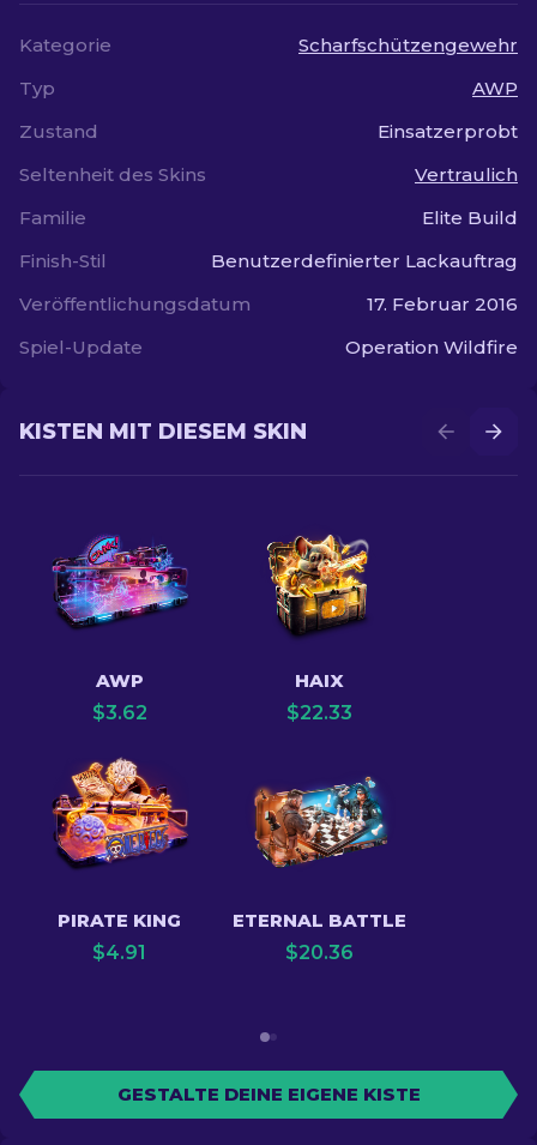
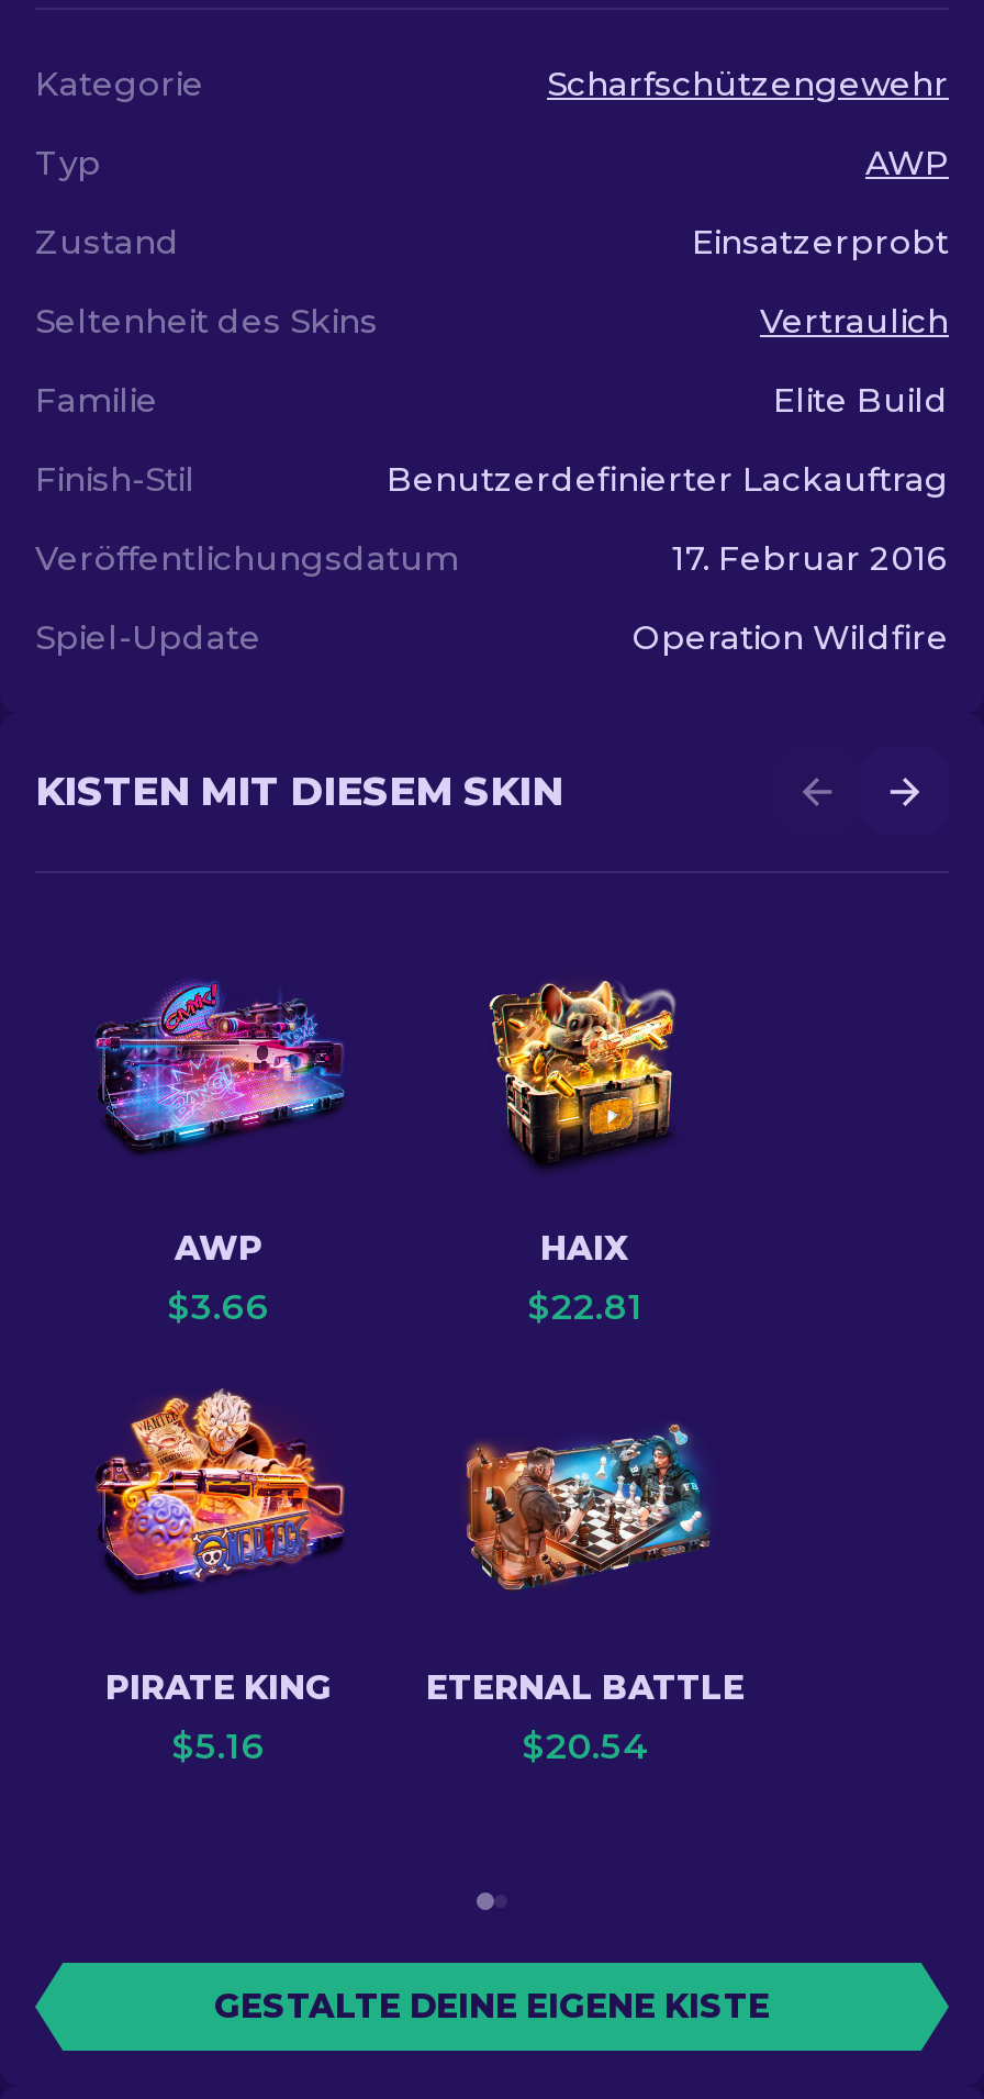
[92,701,147,724] $3.62 -> [167,1286,270,1328] $3.66
[286,701,352,724] $22.33 -> [527,1286,644,1328] $22.81
[92,941,146,964] $4.91 -> [171,1726,266,1767] $5.16
[285,941,354,964] $20.36 -> [522,1726,649,1767] $20.54

